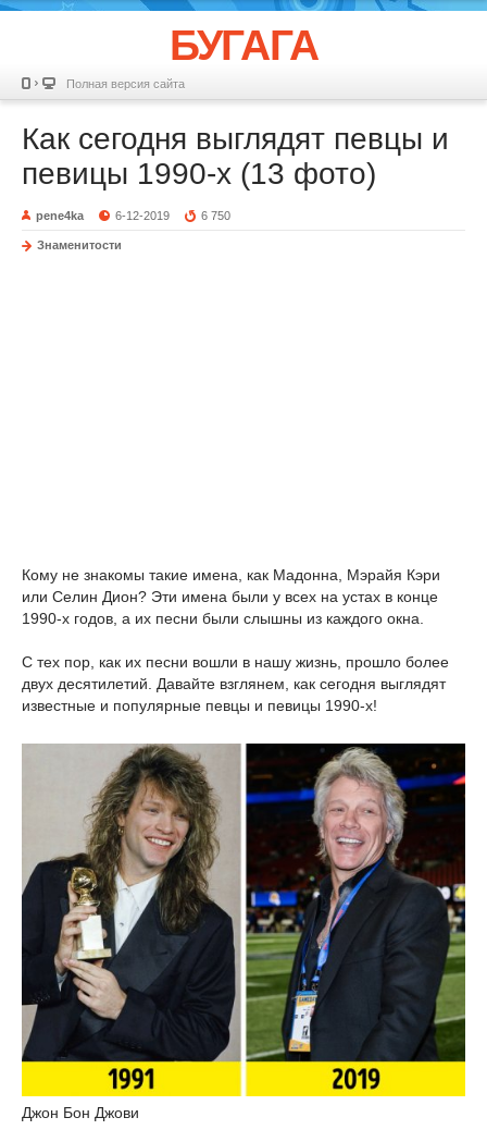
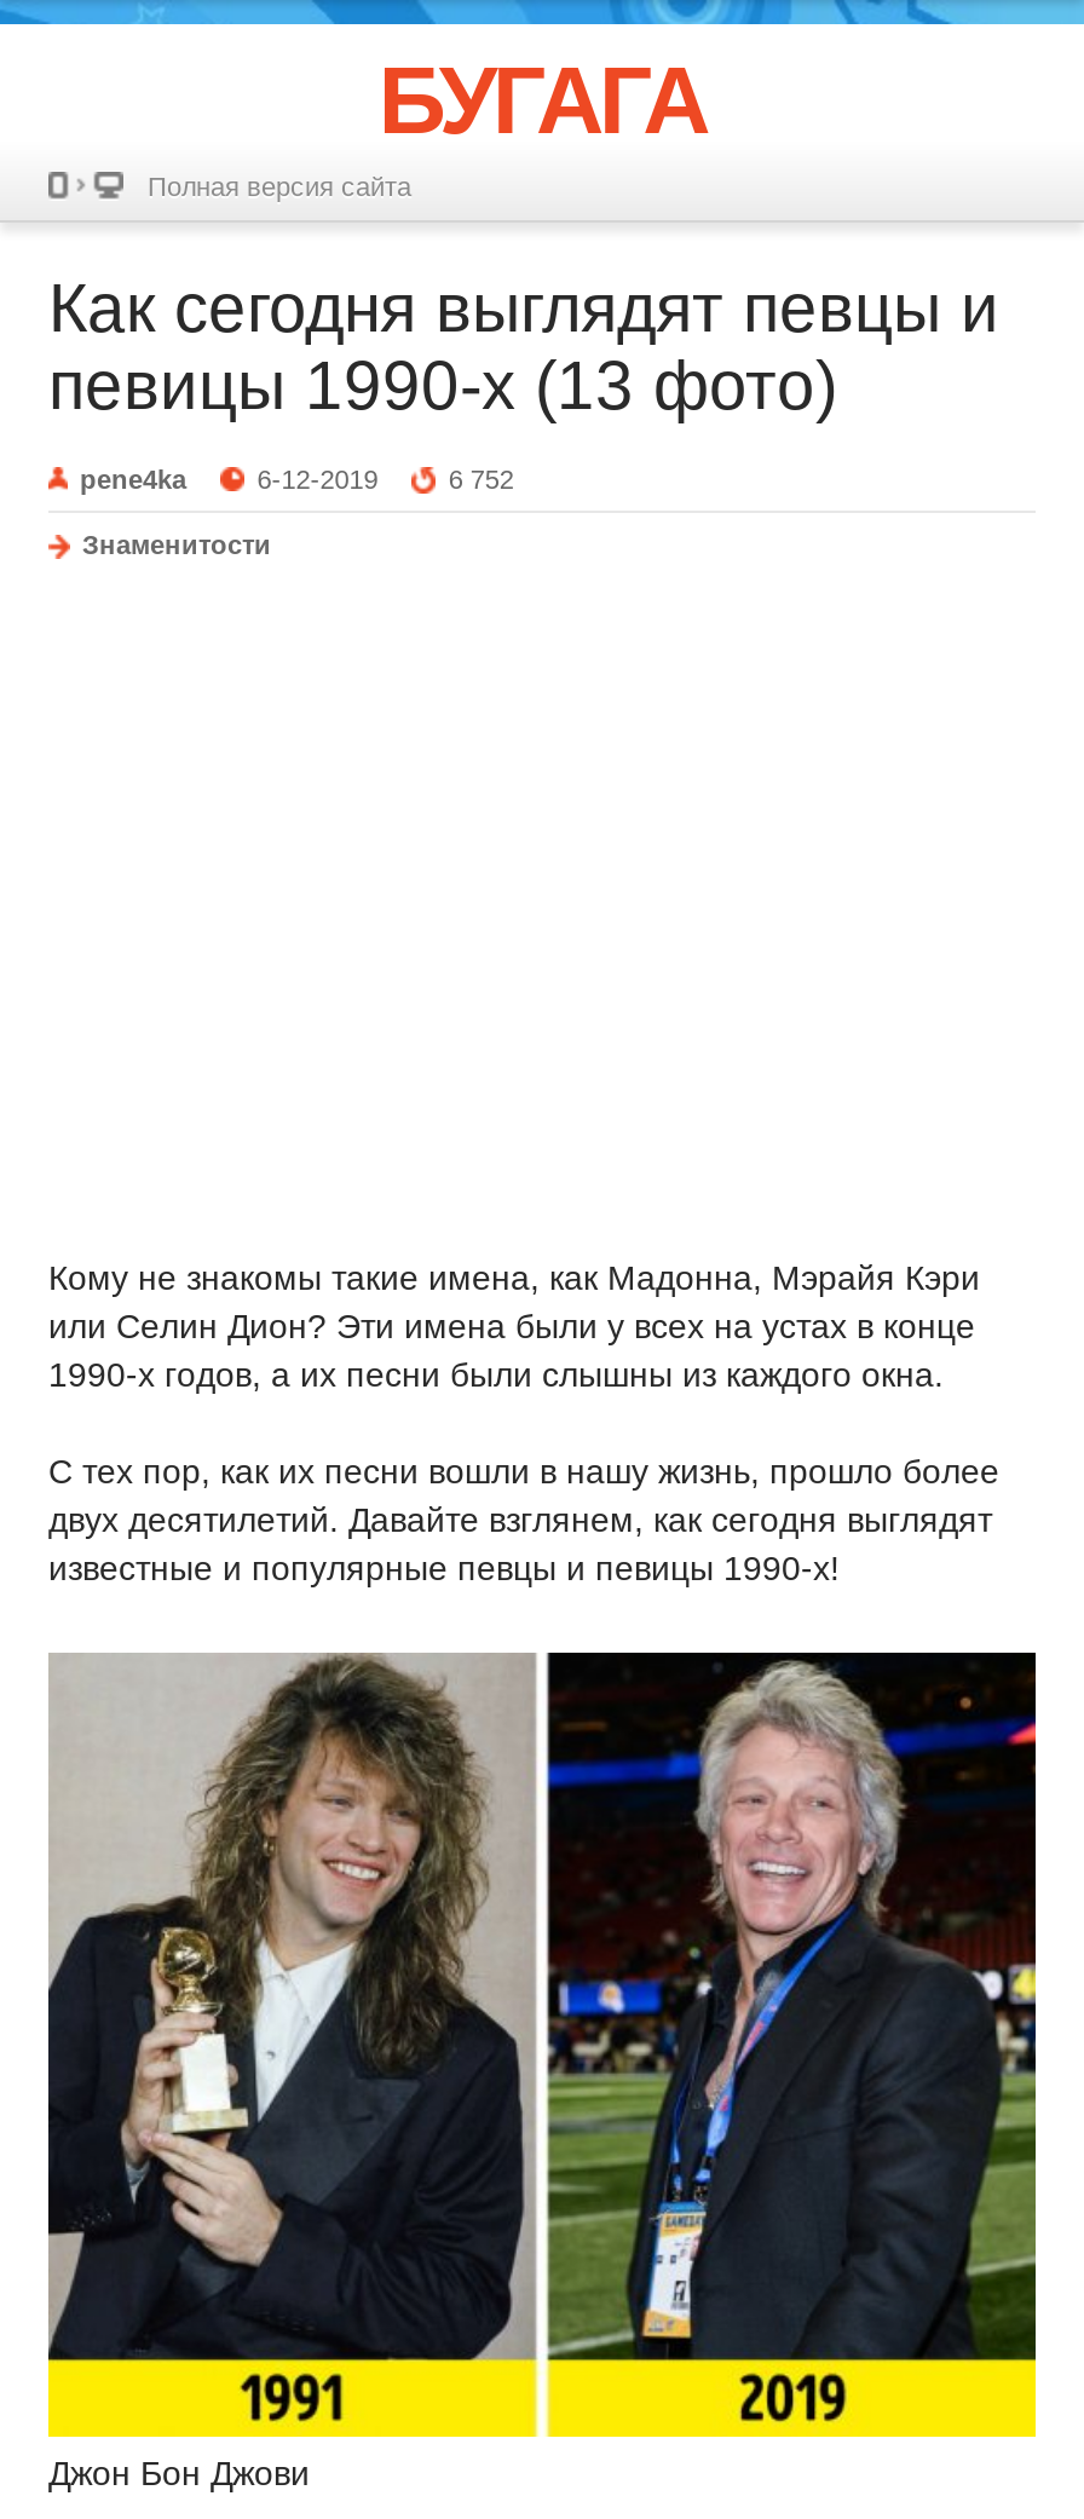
[202,209,231,222] 6 750 -> [449,465,514,494] 6 752

